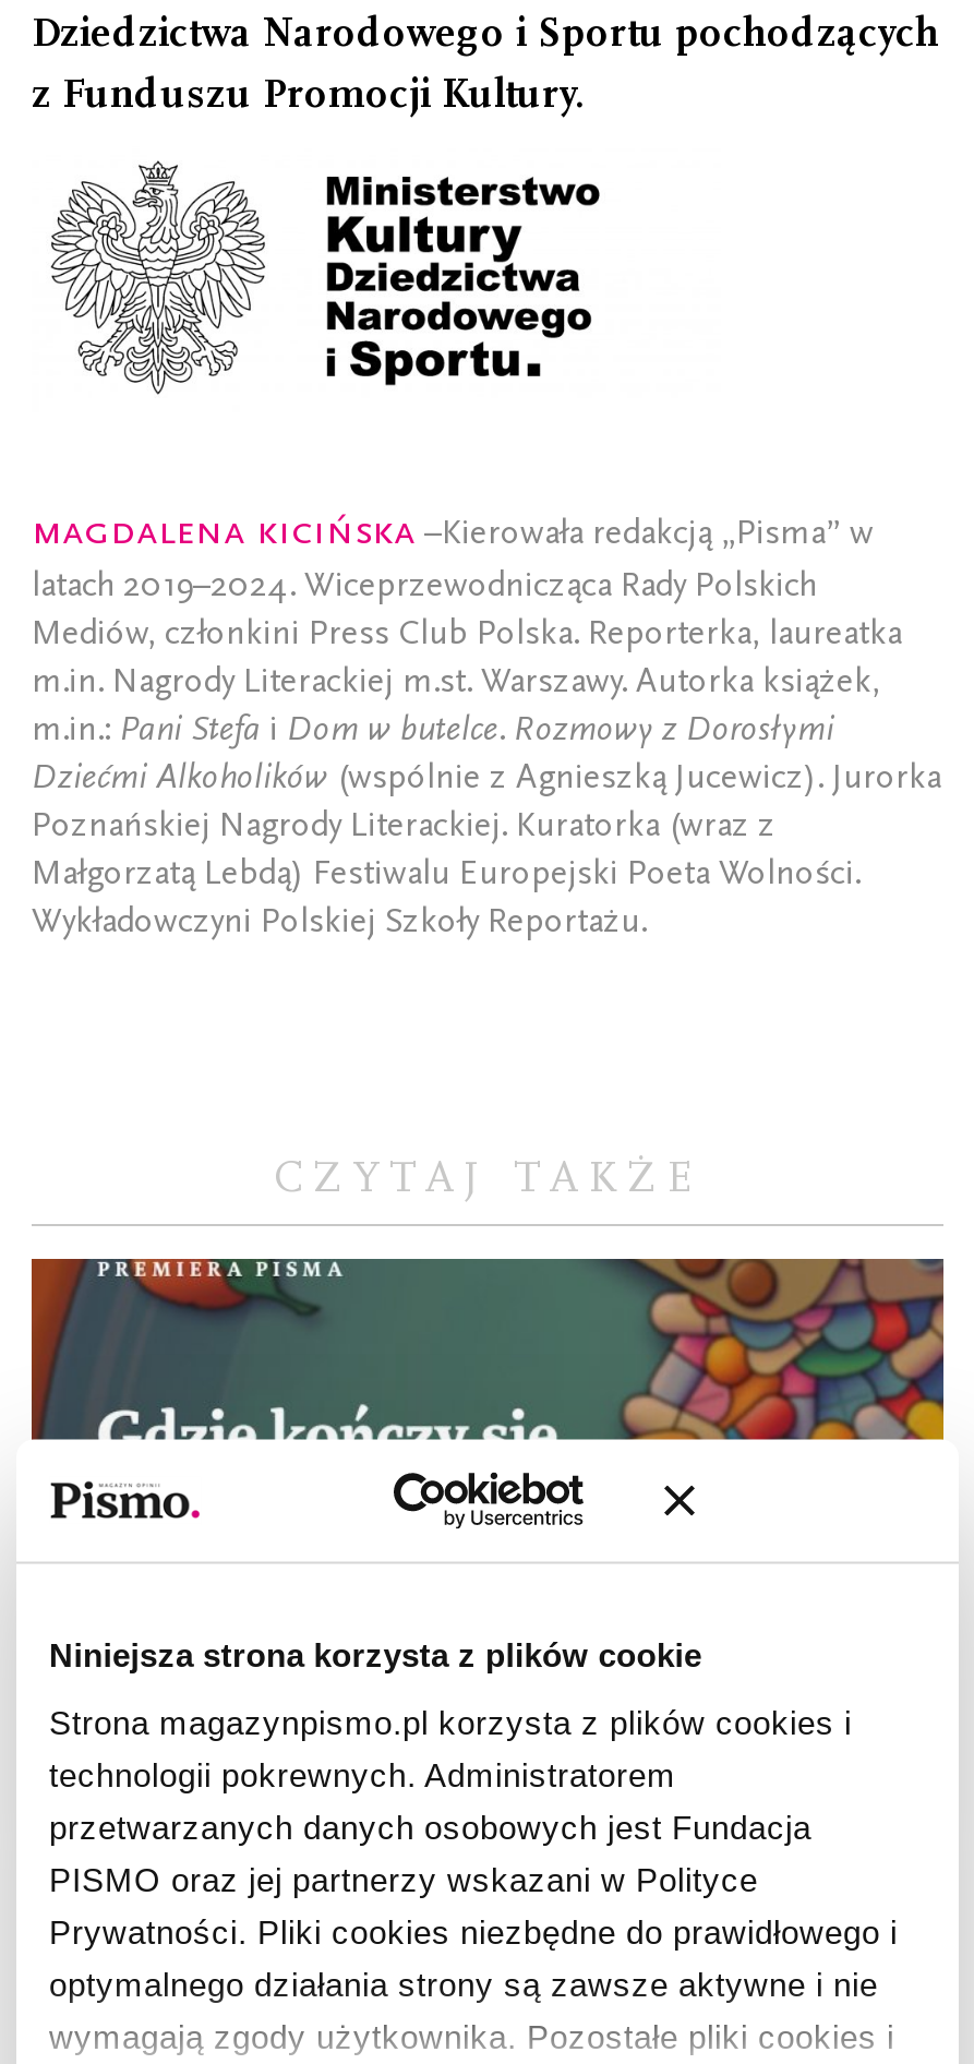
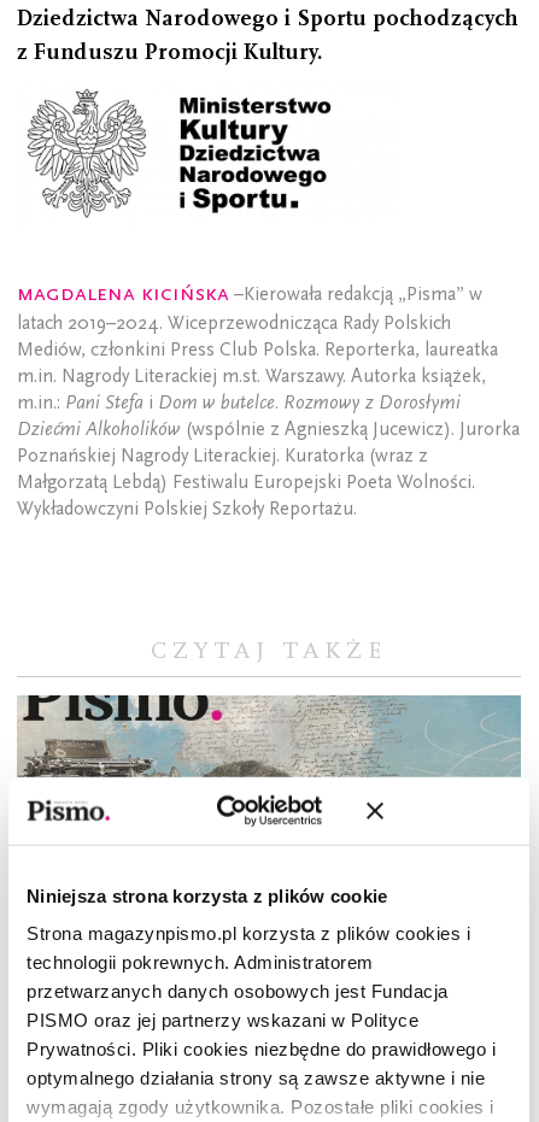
[29,1257,946,1442] [image] -> [17,694,522,779] [image]

